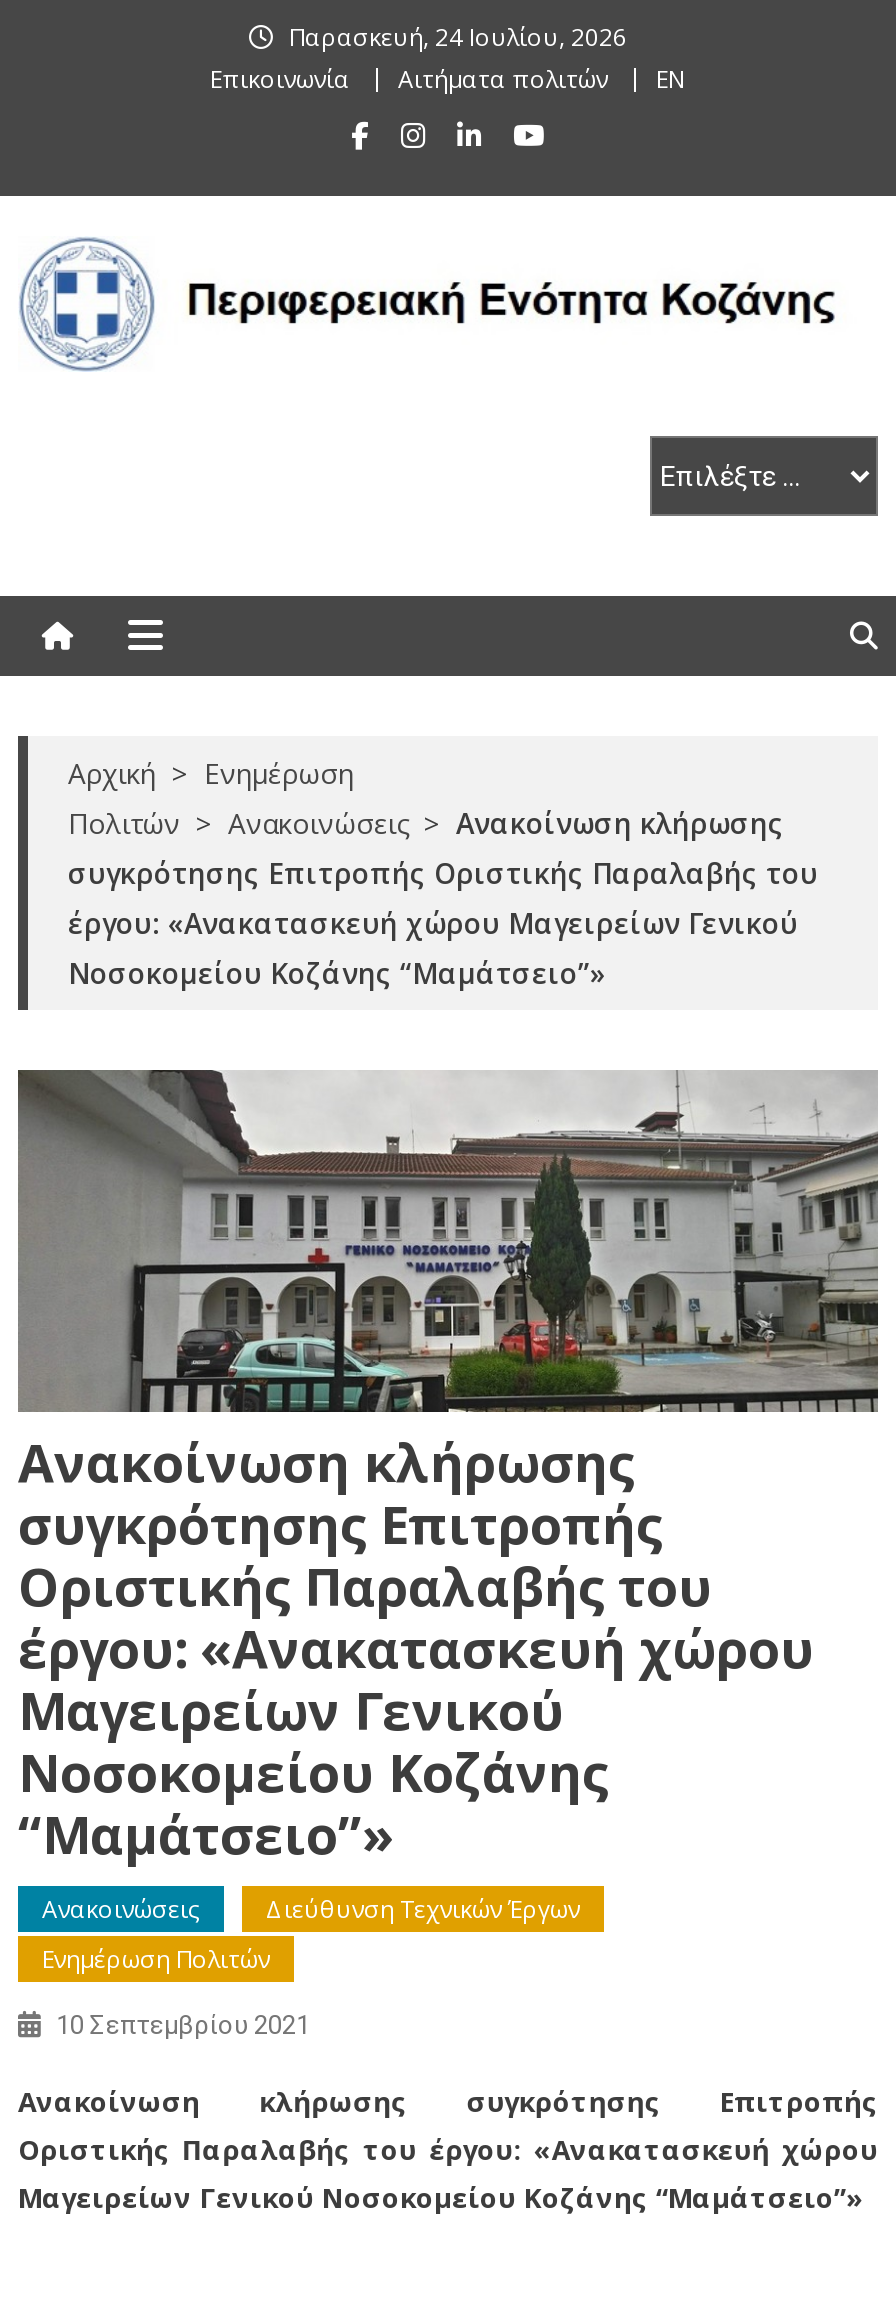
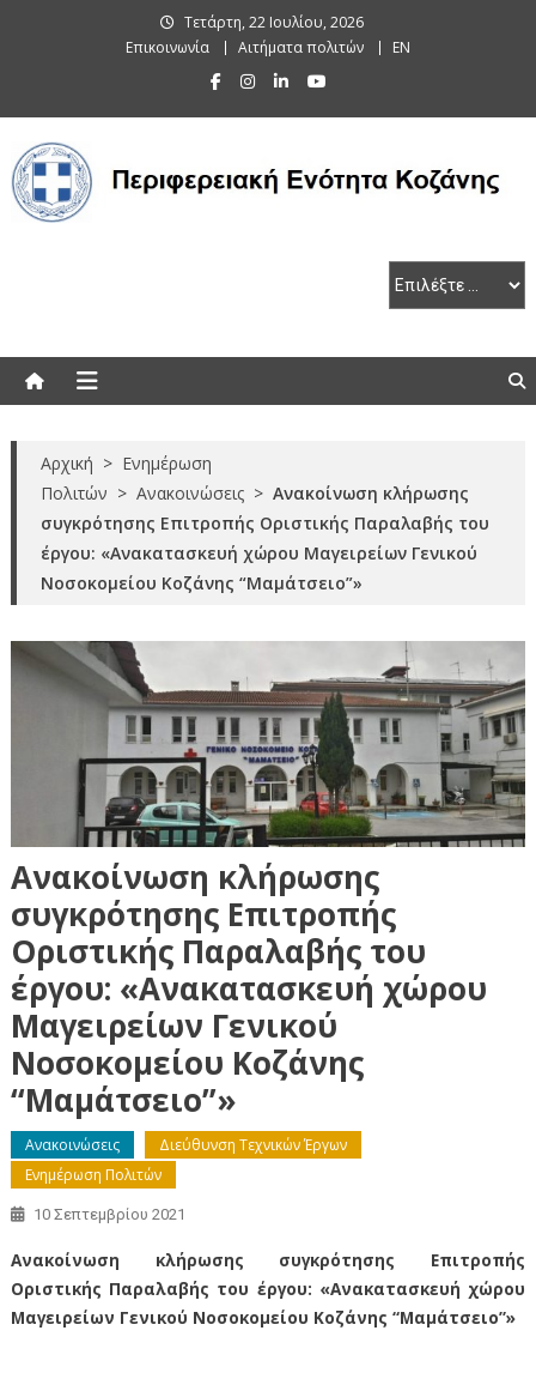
[289,20,627,54] Παρασκευή, 24 Ιουλίου, 2026 -> [184,12,364,32] Τετάρτη, 22 Ιουλίου, 2026

